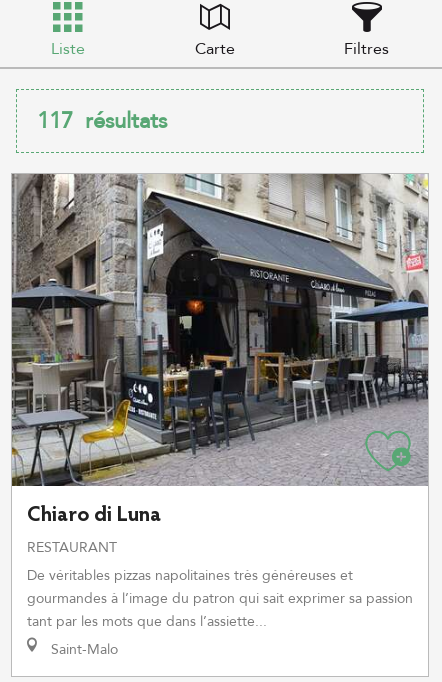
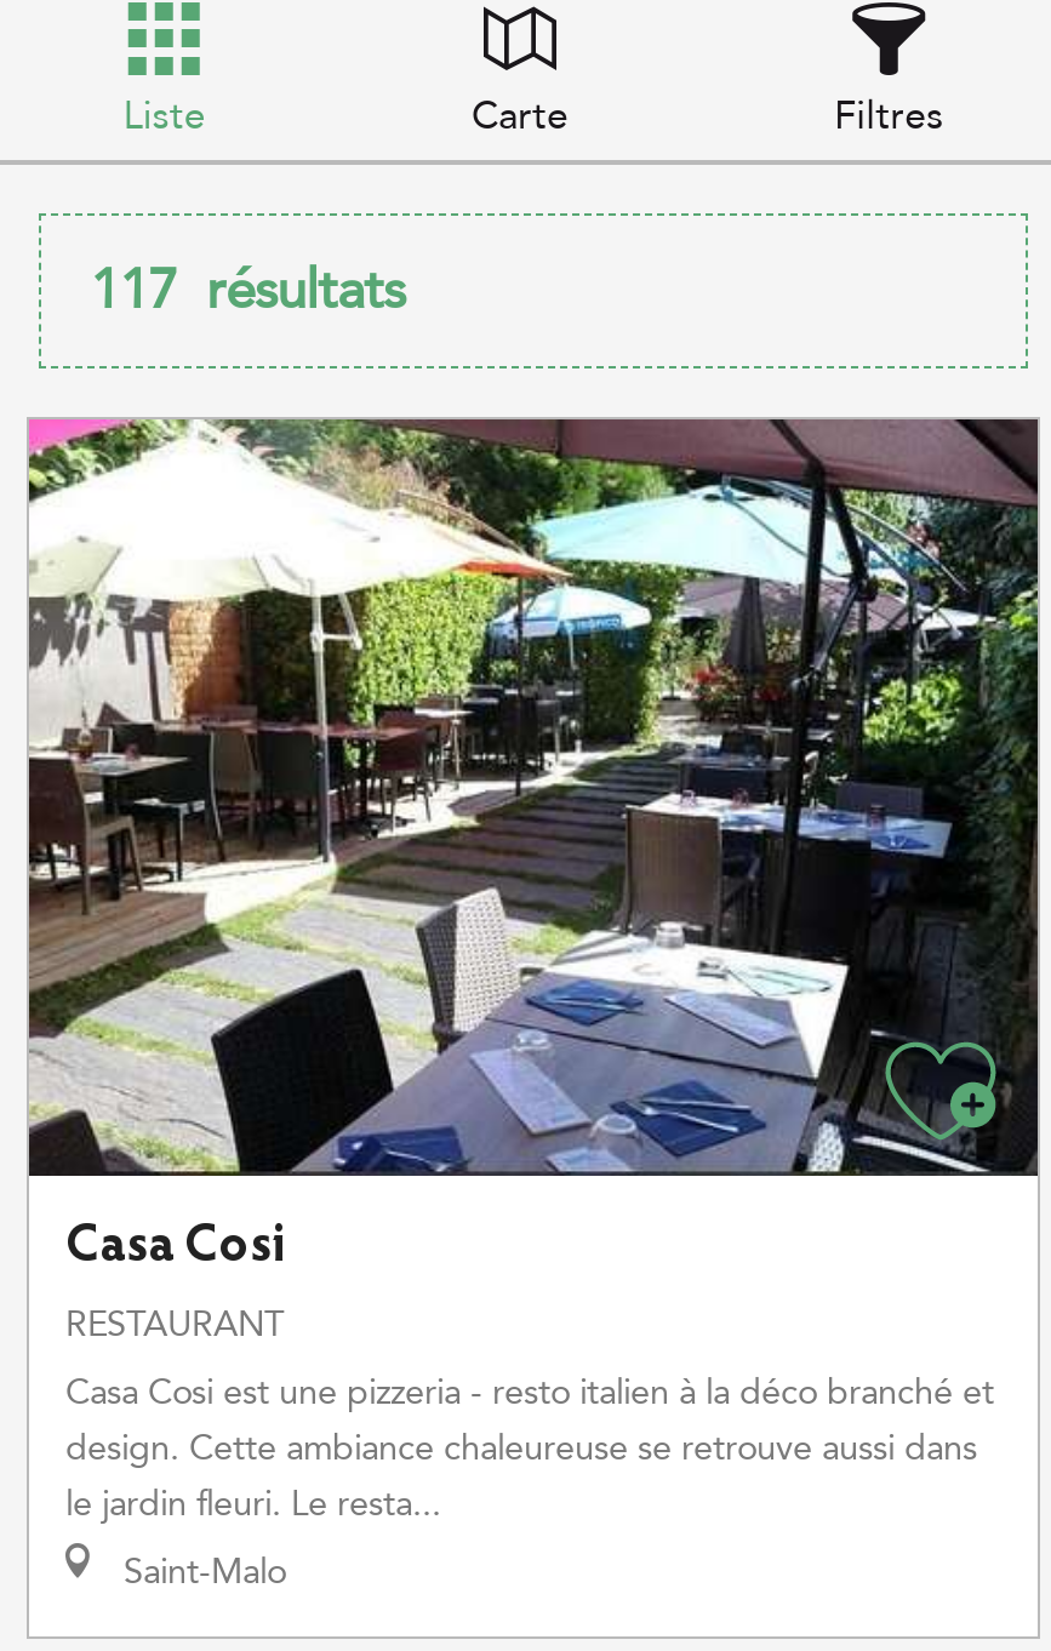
[11,173,429,527] [image] | Chiaro di Luna -> [27,417,1040,1276] [image] | Casa Cosi
[27,566,413,631] De véritables pizzas napolitaines très généreuses et | gourmandes à l’image du patron qui sait exprimer sa passion | tant par les mots que dans l’assiette... -> [65,1370,994,1528] Casa Cosi est une pizzeria - resto italien à la déco branché et | design. Cette ambiance chaleureuse se retrouve aussi dans | le jardin fleuri. Le resta...

